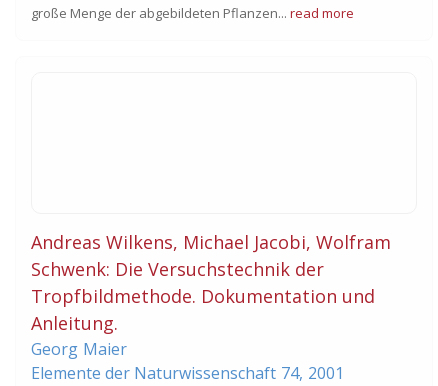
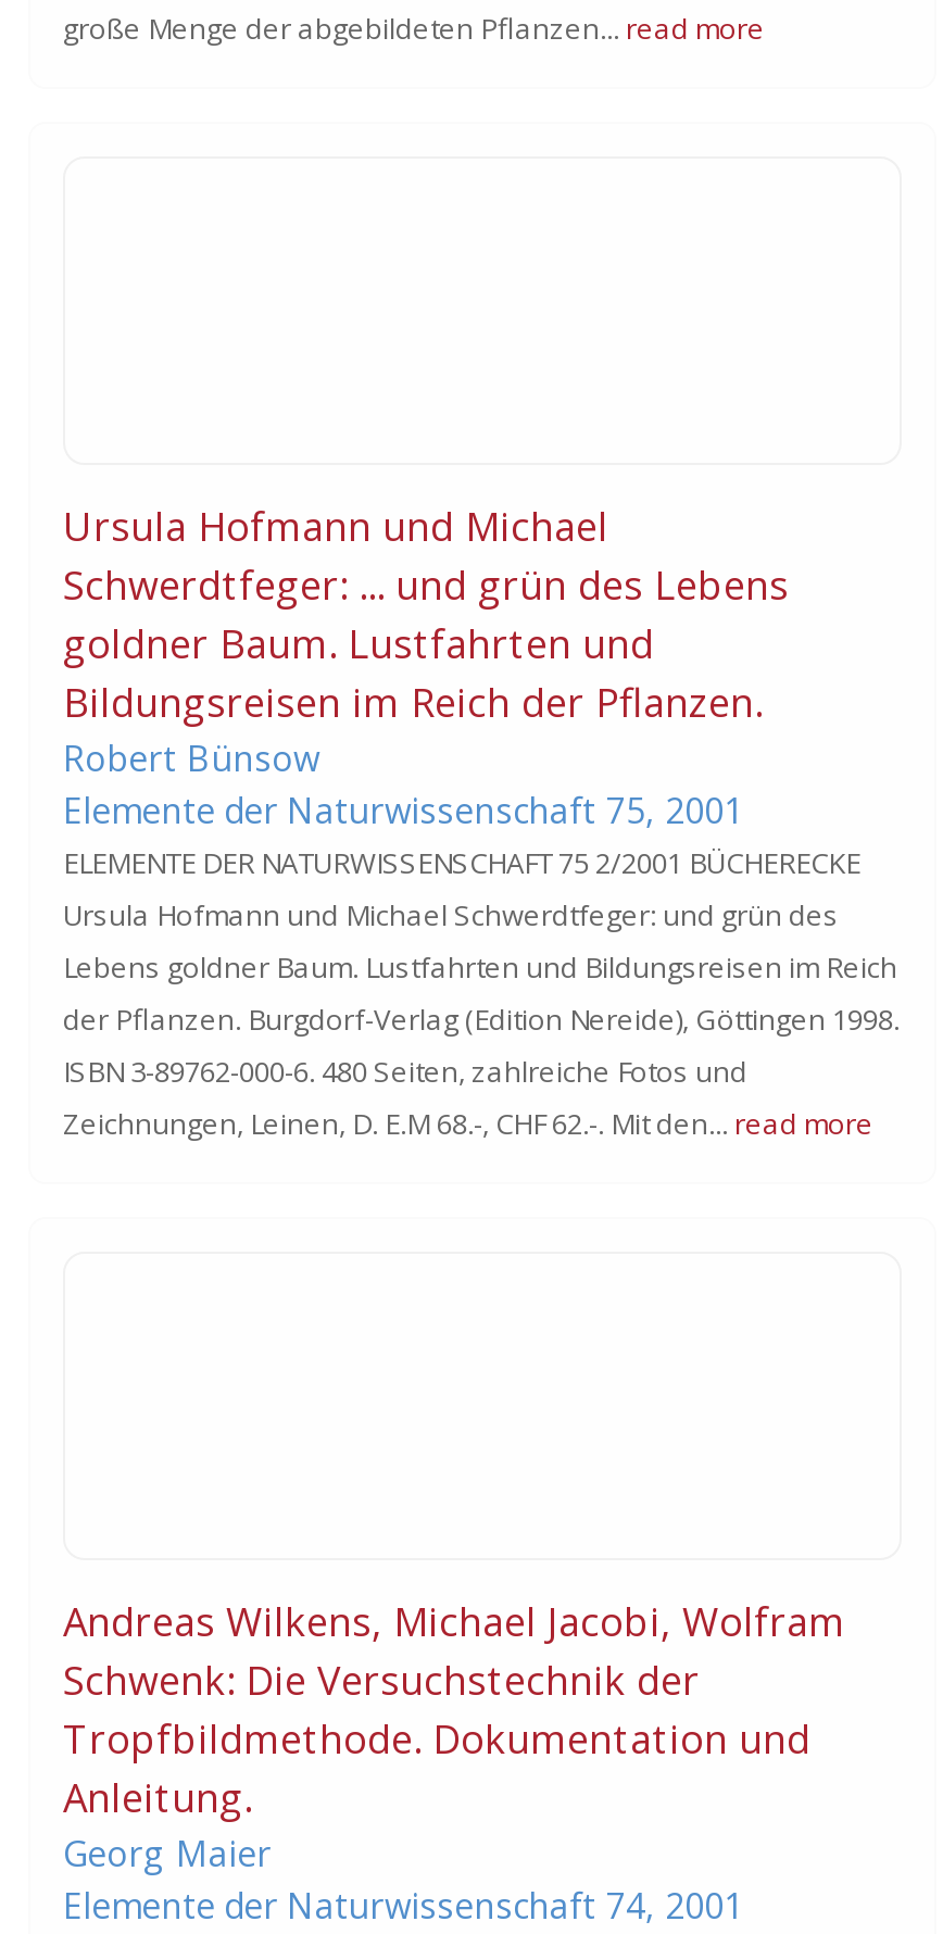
none -> [63,500,900,1143] Ursula Hofmann und Michael | Schwerdtfeger: ... und grün des Lebens | goldner Baum. Lustfahrten und | Bildungsreisen im Reich der Pflanzen. | Robert Bünsow | Elemente der Naturwissenschaft 75, 2001 | ELEMENTE DER NATURWISSENSCHAFT 75 2/2001 BÜCHERECKE | Ursula Hofmann und Michael Schwerdtfeger: und grün des | Lebens goldner Baum. Lustfahrten und Bildungsreisen im Reich | der Pflanzen. Burgdorf-Verlag (Edition Nereide), Göttingen 1998. | ISBN 3-89762-000-6. 480 Seiten, zahlreiche Fotos und | Zeichnungen, Leinen, D. E.M 68.-, CHF 62.-. Mit den... read more

